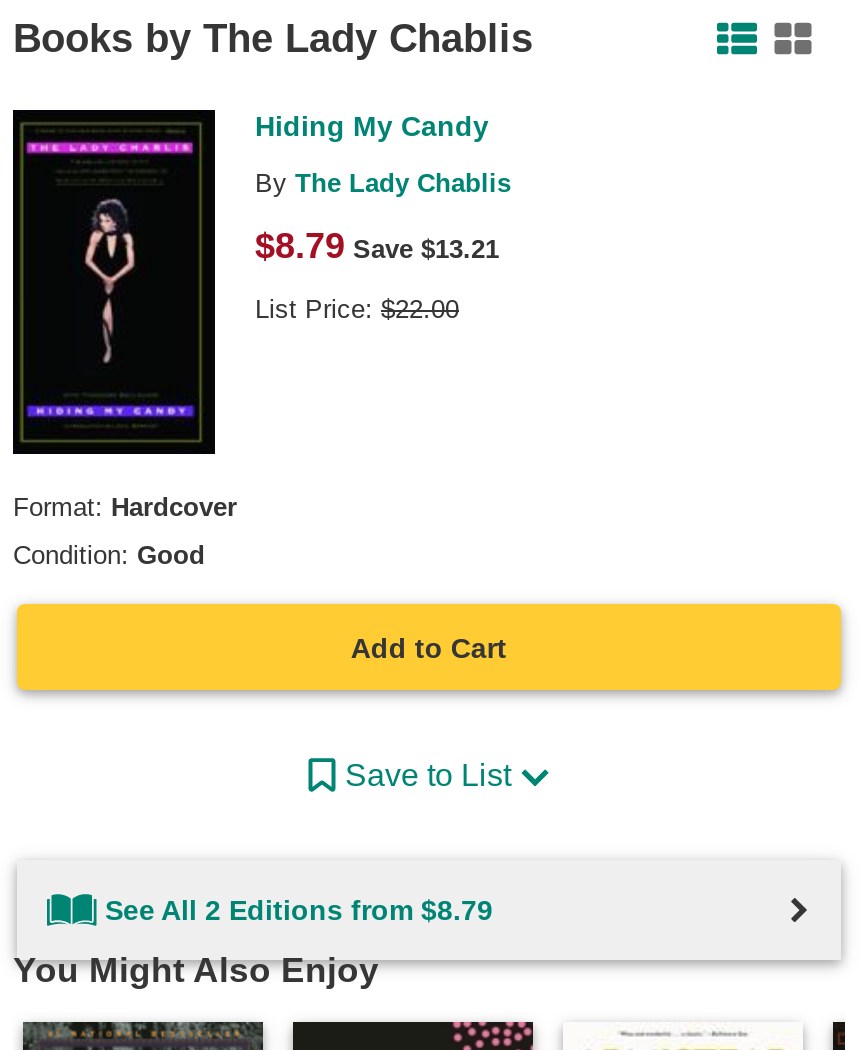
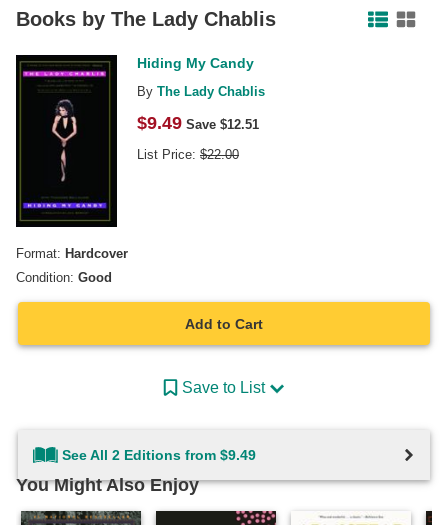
[255,225,499,265] $8.79 Save $13.21 -> [137,113,259,133] $9.49 Save $12.51
[105,895,493,927] See All 2 Editions from $8.79 -> [62,447,256,463] See All 2 Editions from $9.49

